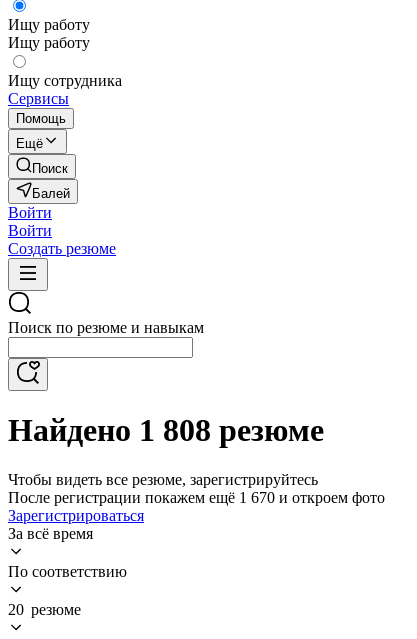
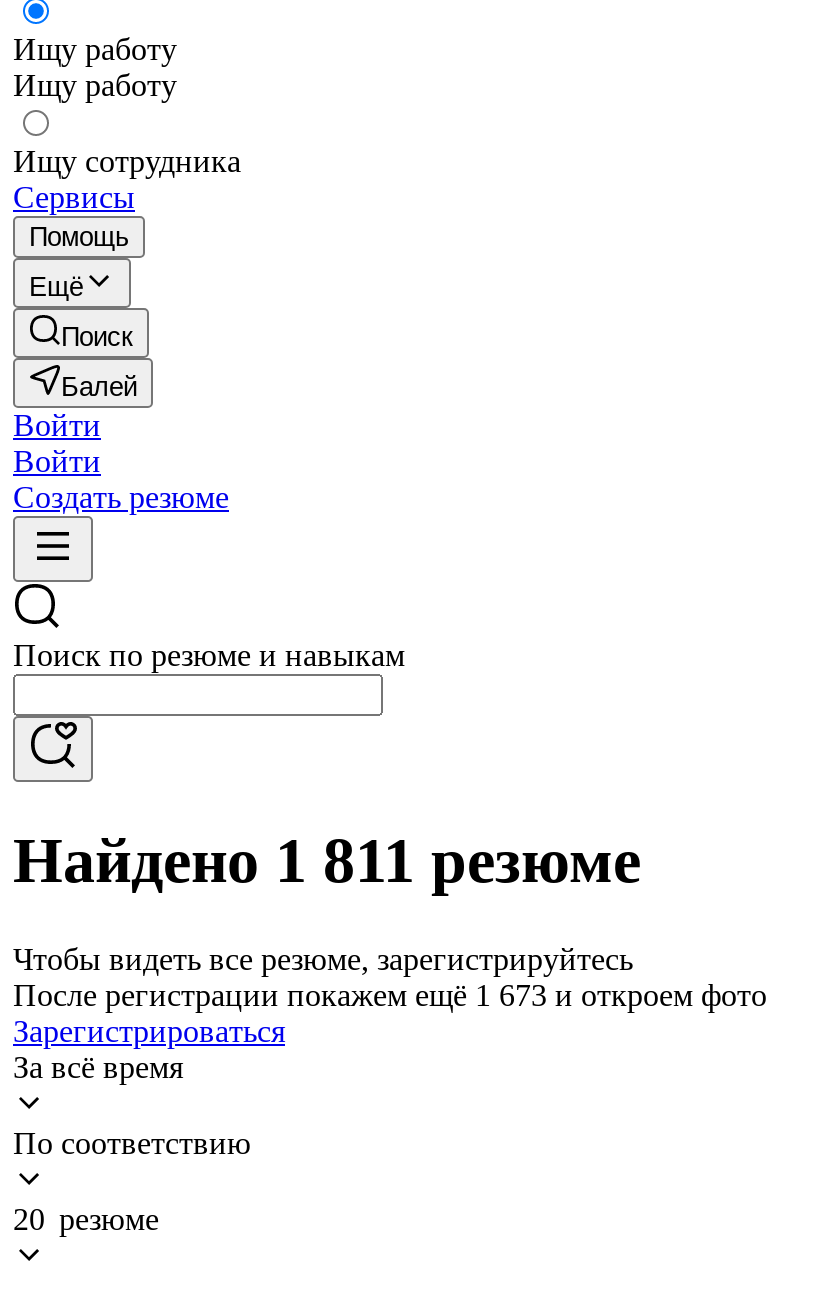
[8,412,324,448] Найдено 1 808 резюме -> [13,825,641,897] Найдено 1 811 резюме
[8,489,385,506] После регистрации покажем ещё 1 670 и откроем фото -> [13,978,767,1012] После регистрации покажем ещё 1 673 и откроем фото

